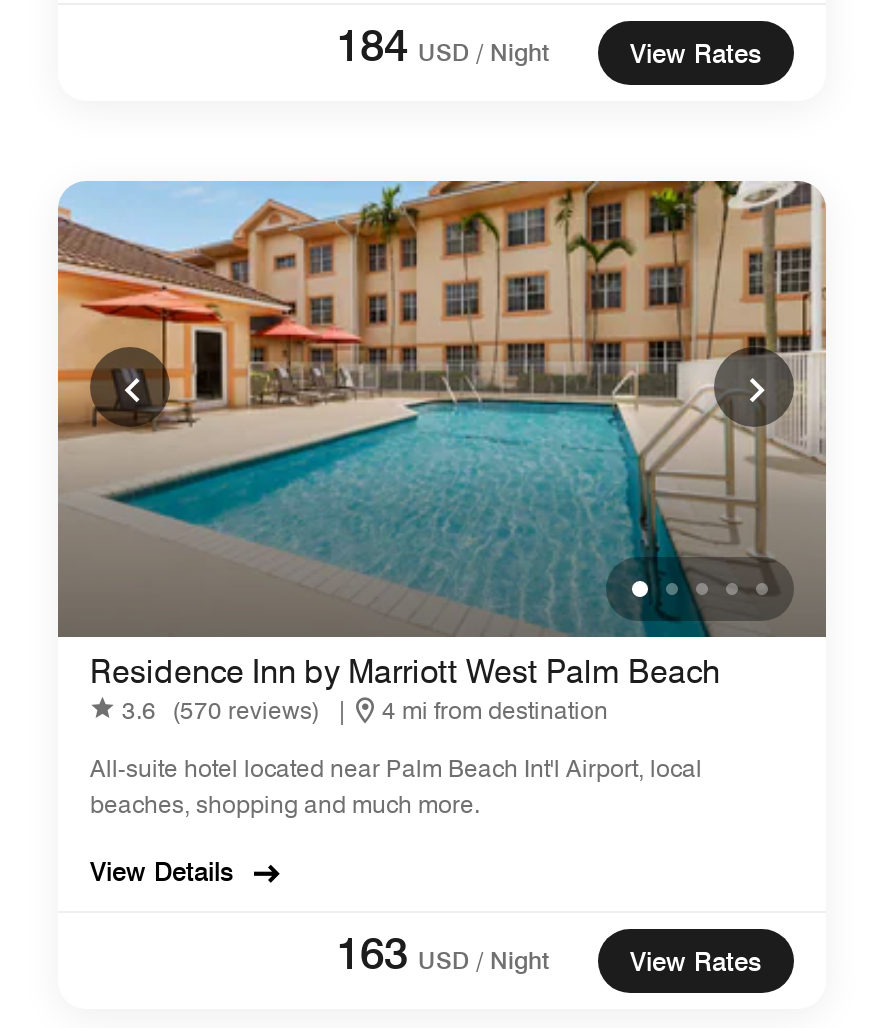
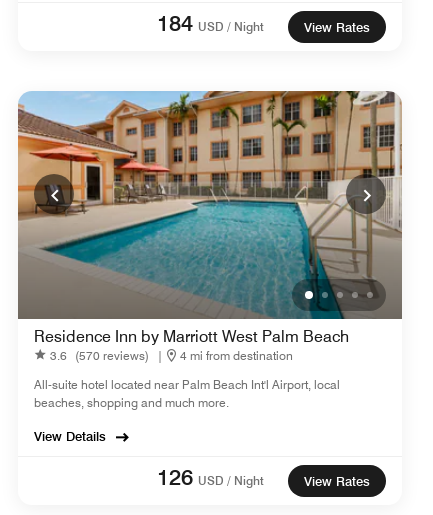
[336,927,550,979] 163 USD / Night -> [157,464,264,490] 126 USD / Night

